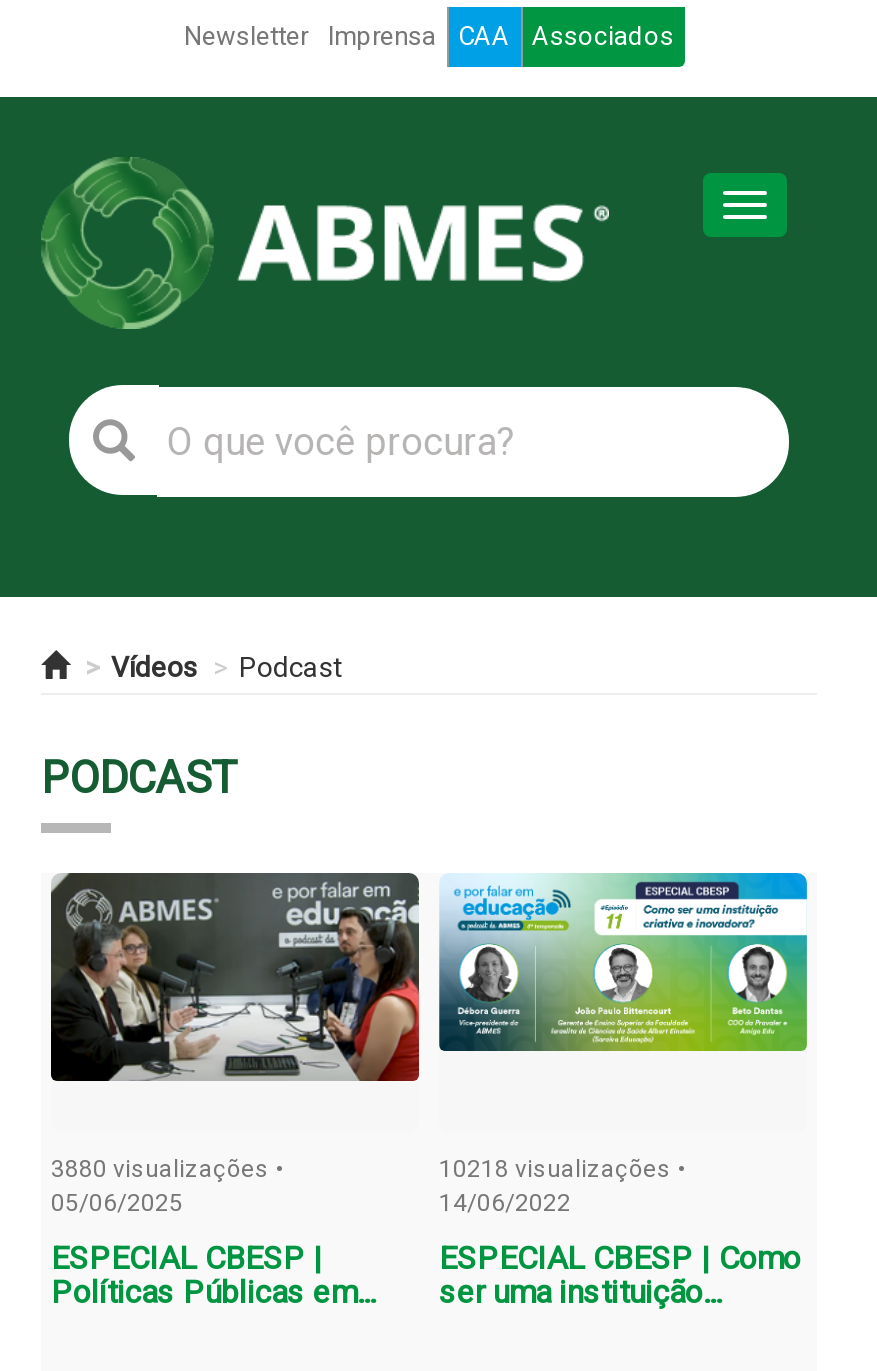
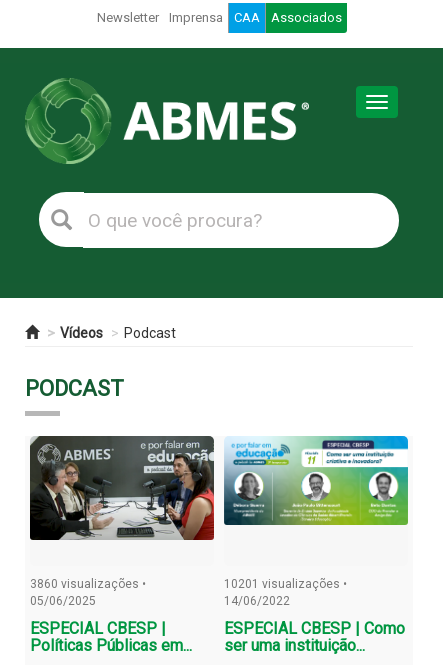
[51,1154,283,1182] 3880 visualizações • -> [30,577,146,591] 3860 visualizações •
[439,1154,685,1182] 10218 visualizações • -> [224,577,347,591] 10201 visualizações •

